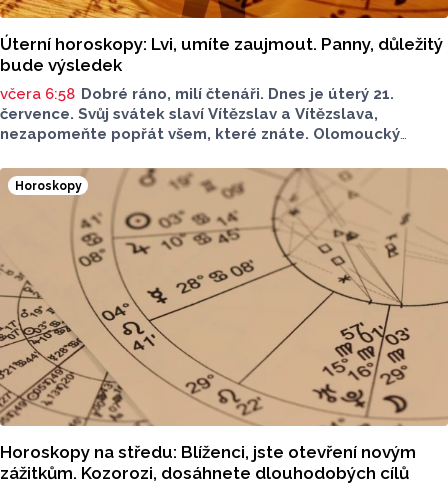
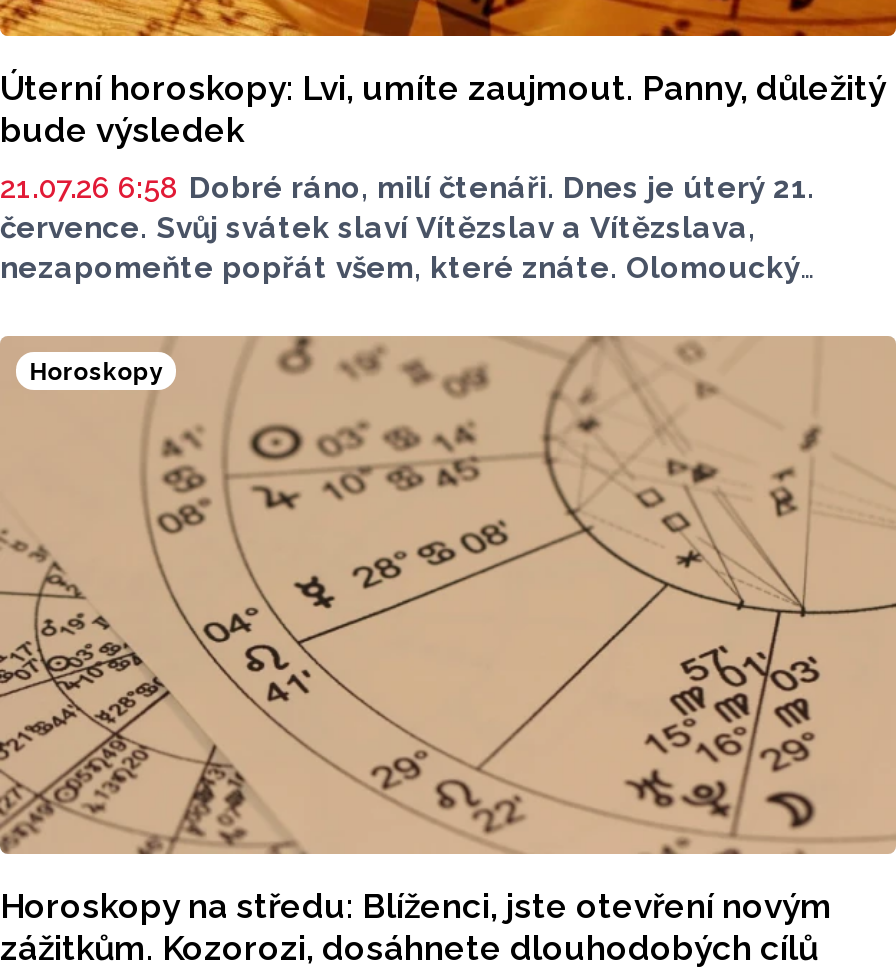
[0,85,393,103] včera 6:58 Dobré ráno, milí čtenáři. Dnes je úterý 21. -> [0,170,815,206] 21.07.26 6:58 Dobré ráno, milí čtenáři. Dnes je úterý 21.

